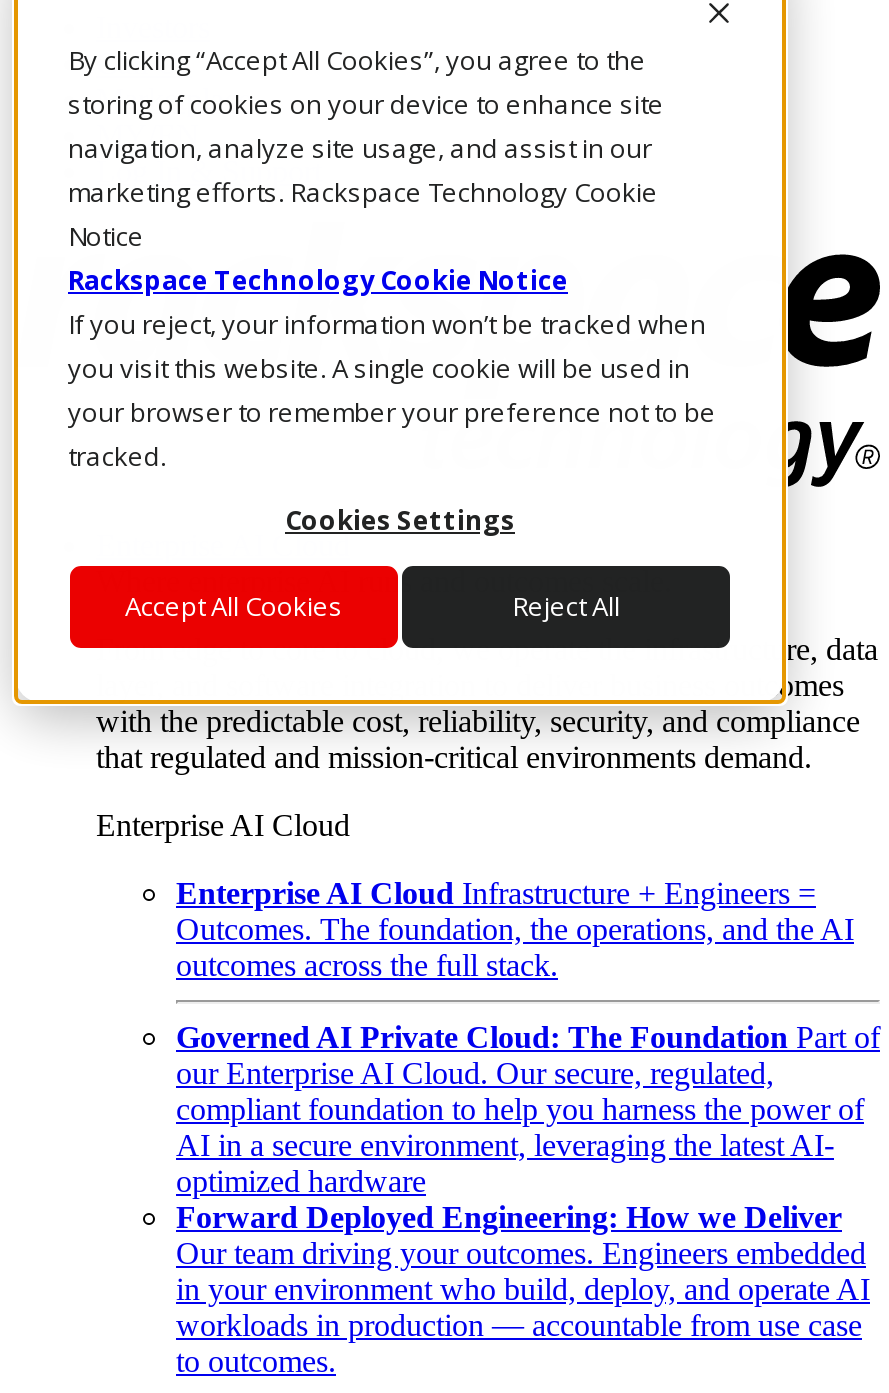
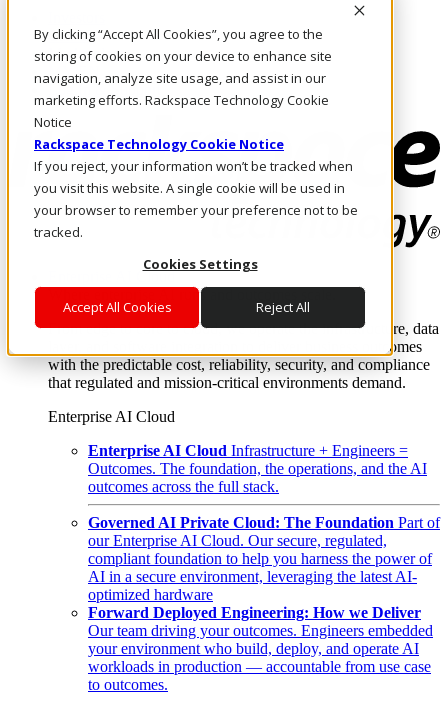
[176,1272,870,1306] in your environment who build, deploy, and operate AI -> [88,640,419,657] your environment who build, deploy, and operate AI

